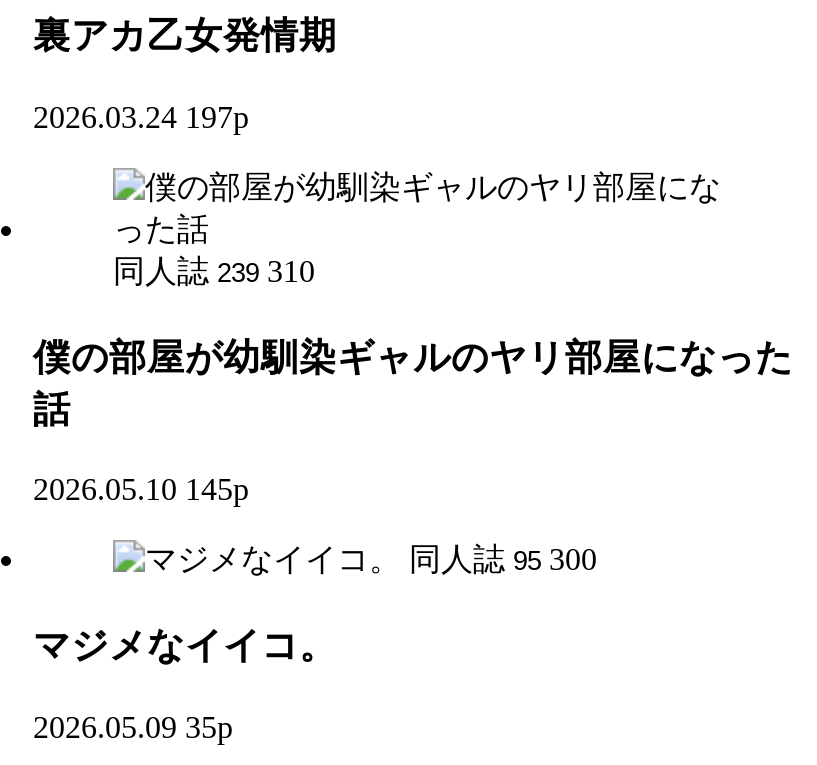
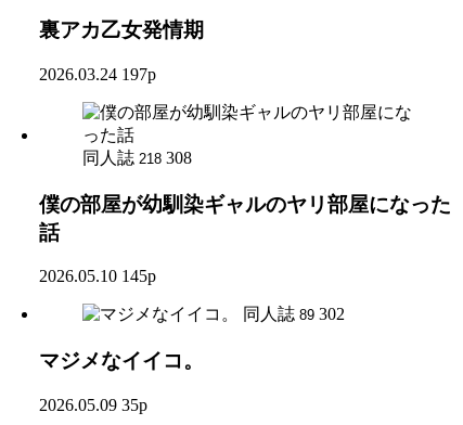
[113,254,315,288] 同人誌 239 310 -> [82,148,192,167] 同人誌 218 308
[409,543,597,577] 同人誌 95 300 -> [243,305,345,324] 同人誌 89 302

